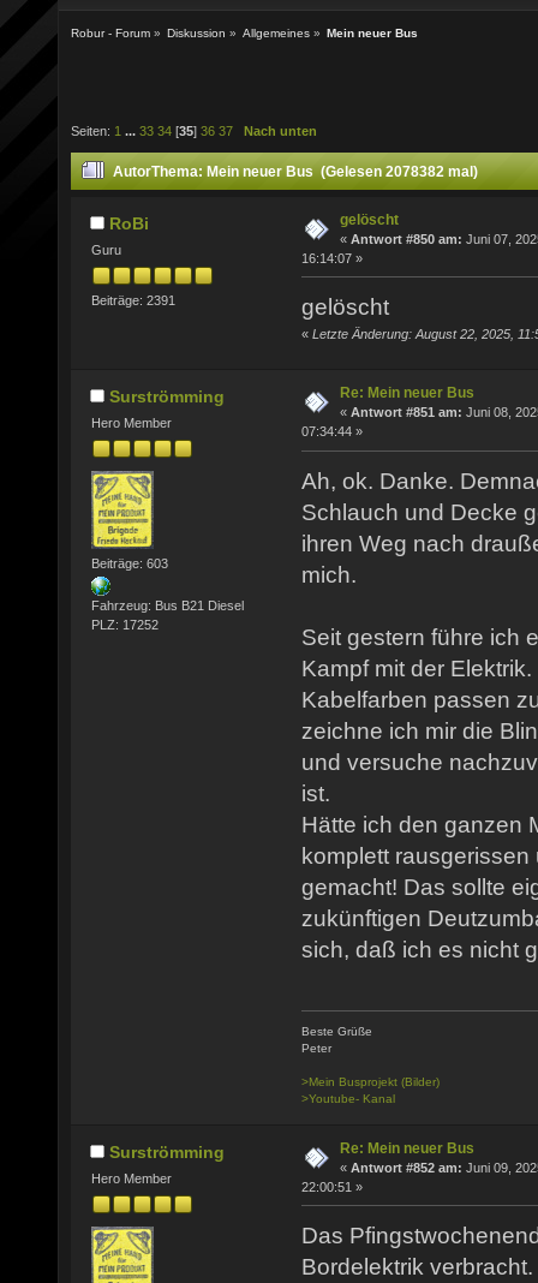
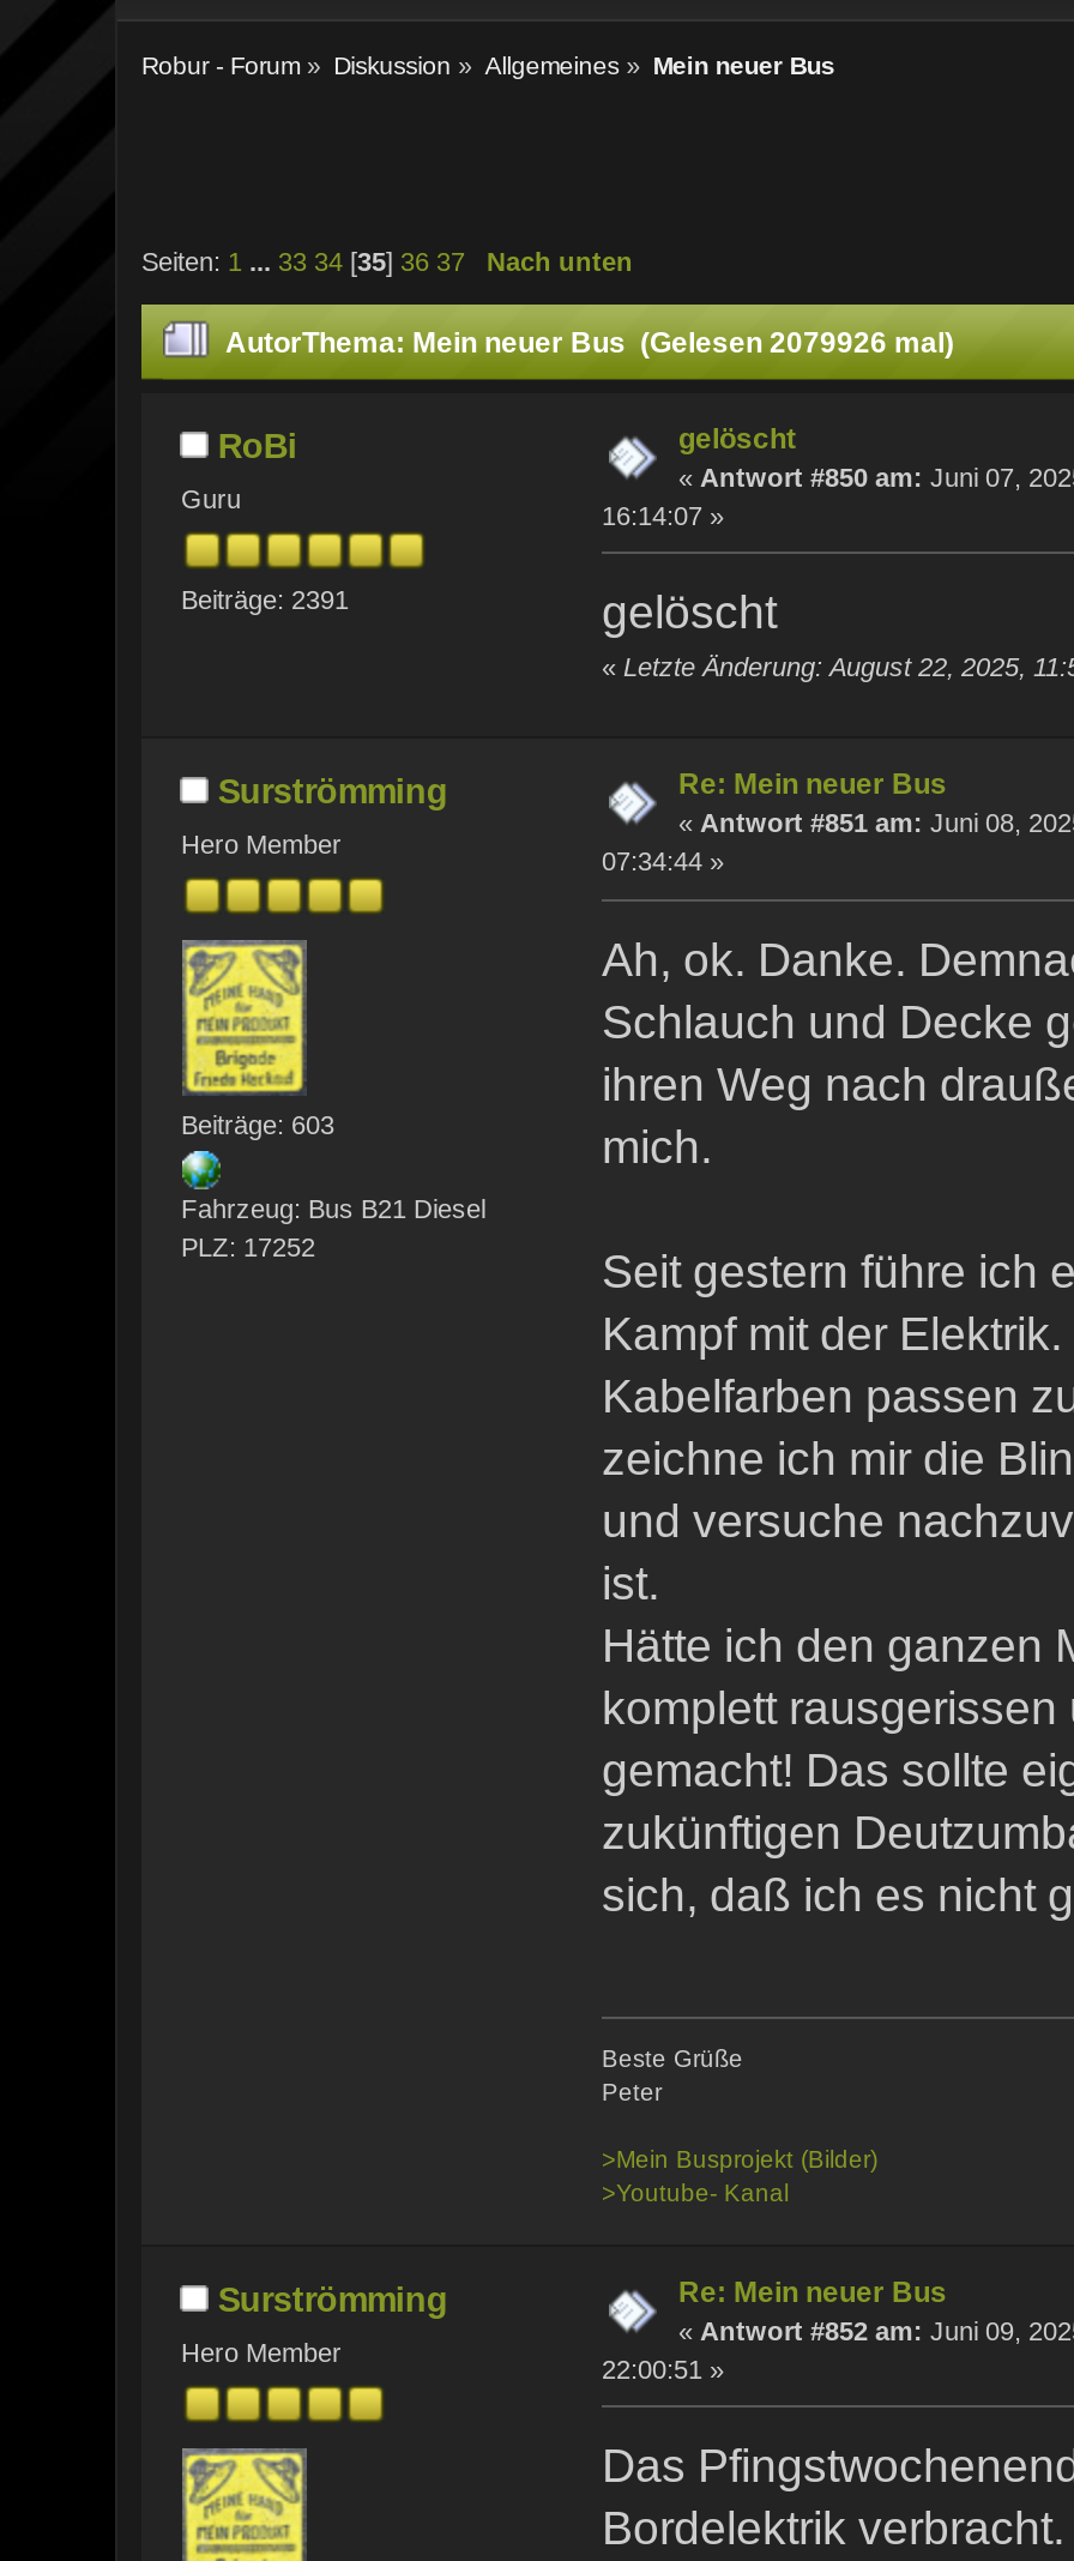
[113,163,478,180] AutorThema: Mein neuer Bus (Gelesen 2078382 mal) -> [225,326,954,359] AutorThema: Mein neuer Bus (Gelesen 2079926 mal)

